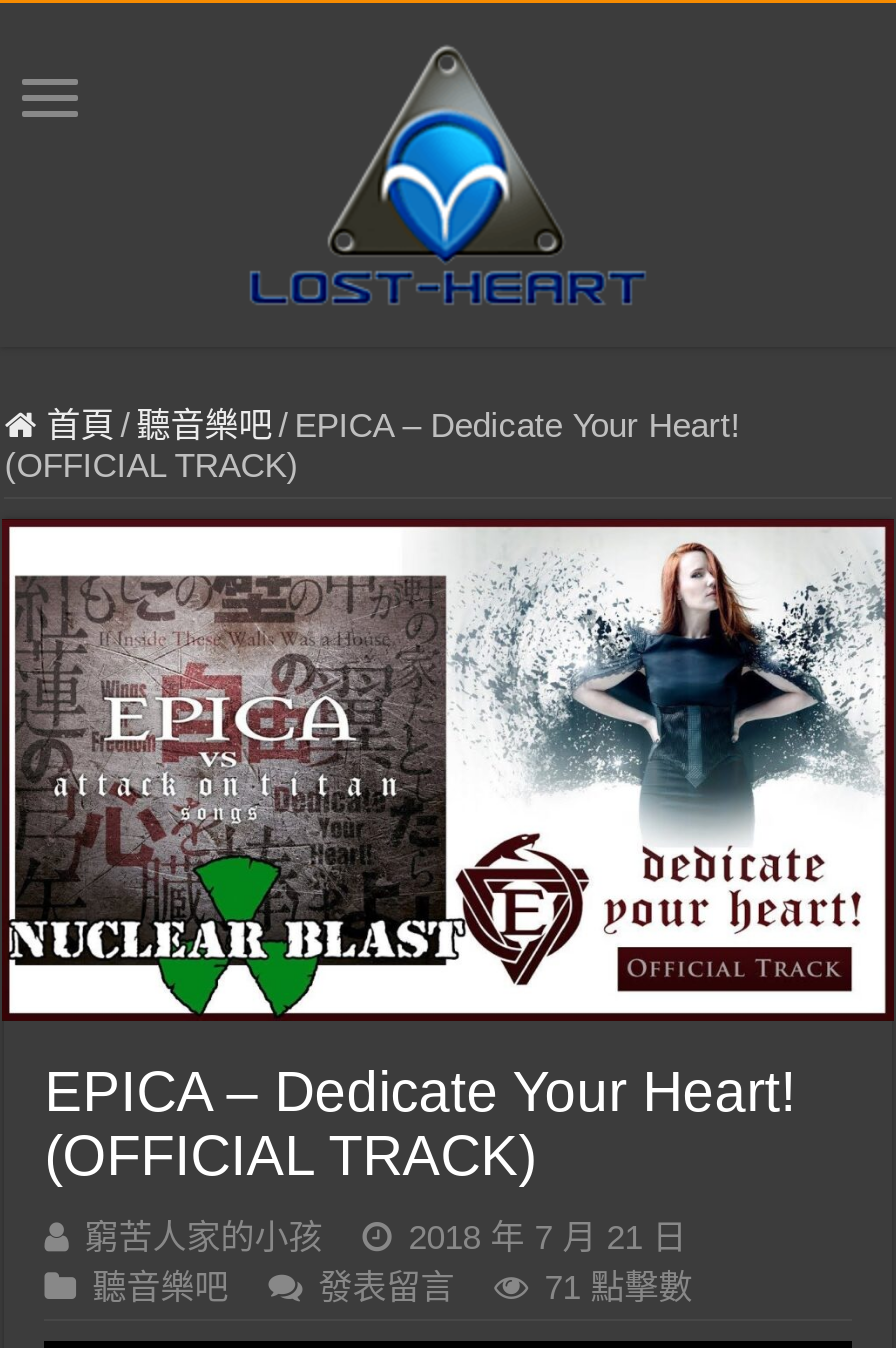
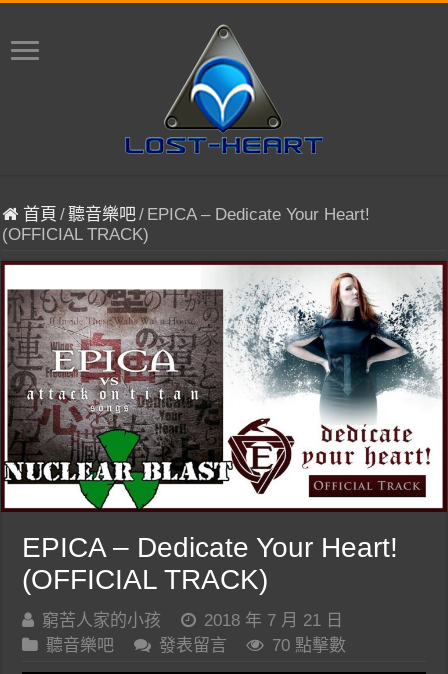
[544,1268,692,1306] 71 點擊數 -> [272,636,346,655] 70 點擊數

